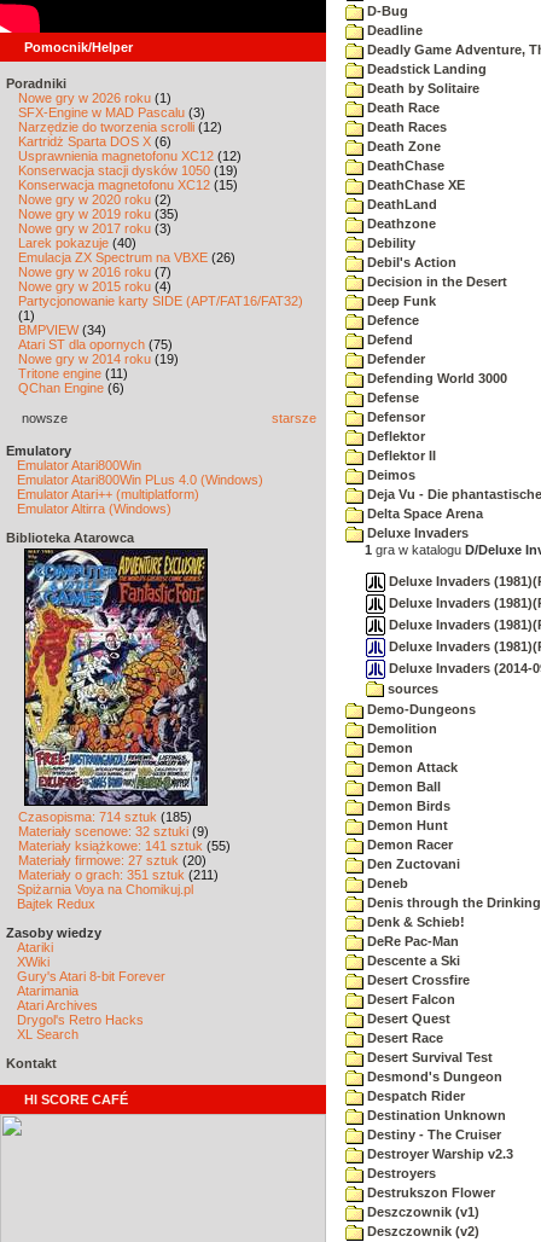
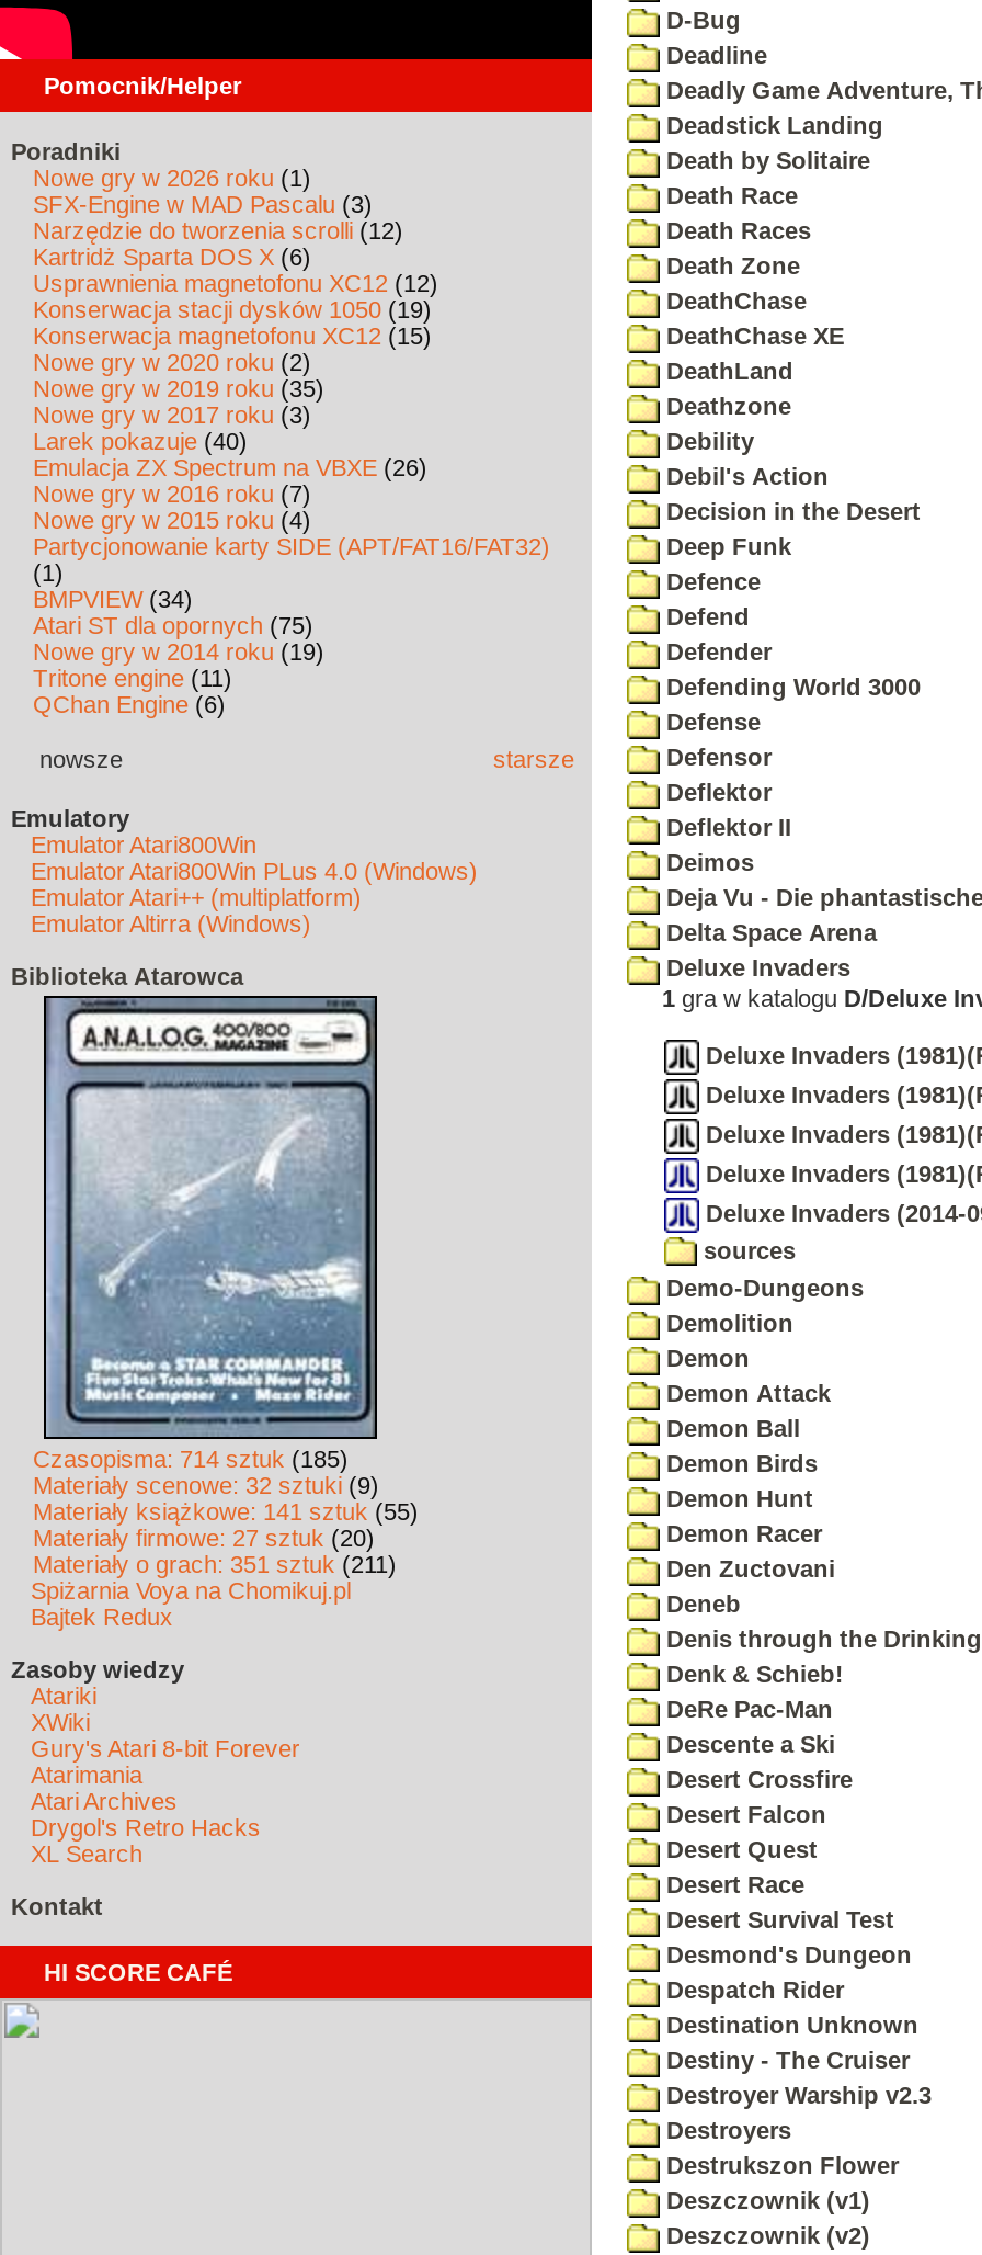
[24,549,206,806] [image] -> [44,996,373,1439] [image]

